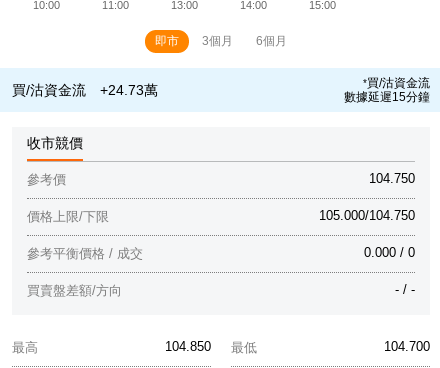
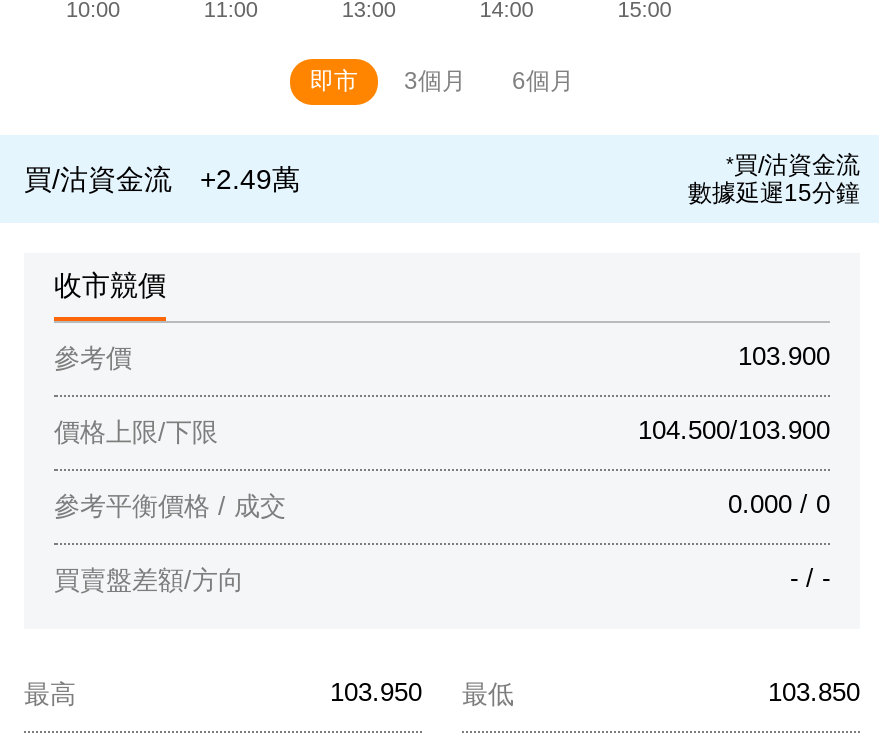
[12,82,158,98] 買/沽資金流 +24.73萬 -> [24,163,300,195] 買/沽資金流 +2.49萬
[369,171,415,186] 104.750 -> [738,341,830,371] 103.900
[319,208,415,223] 105.000/104.750 -> [638,415,830,445] 104.500/103.900
[165,339,257,355] 104.850 最低 -> [330,677,514,709] 103.950 最低
[384,339,430,354] 104.700 -> [768,677,860,707] 103.850

